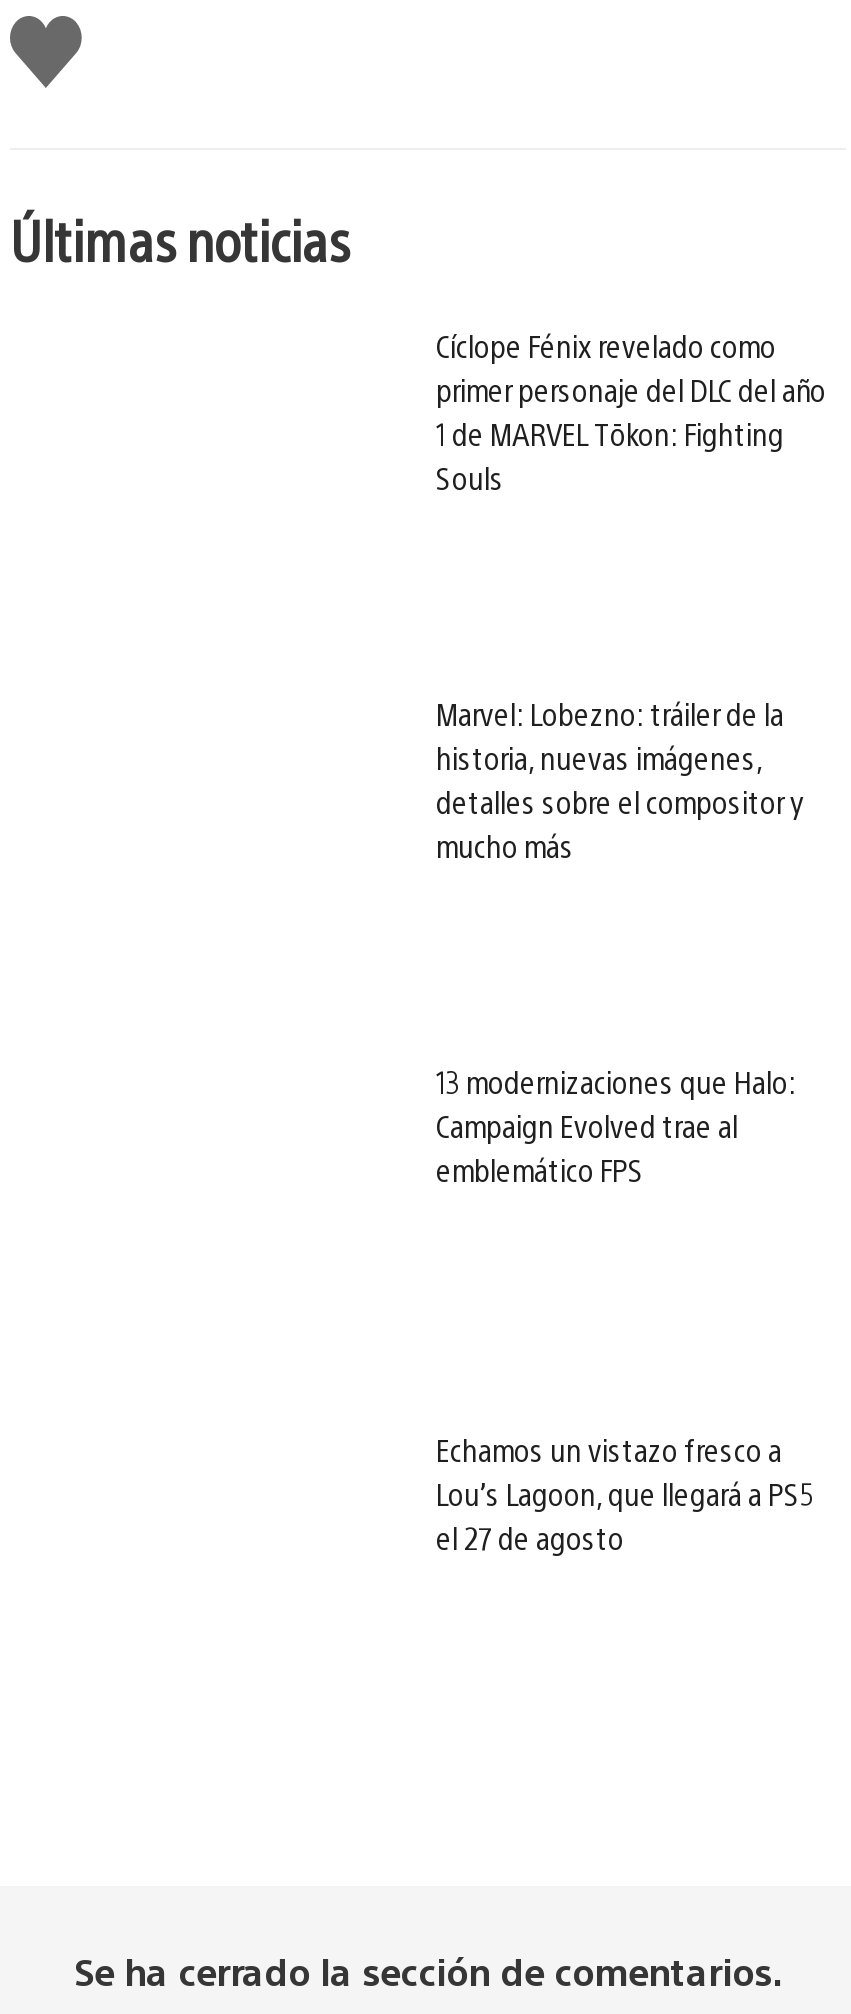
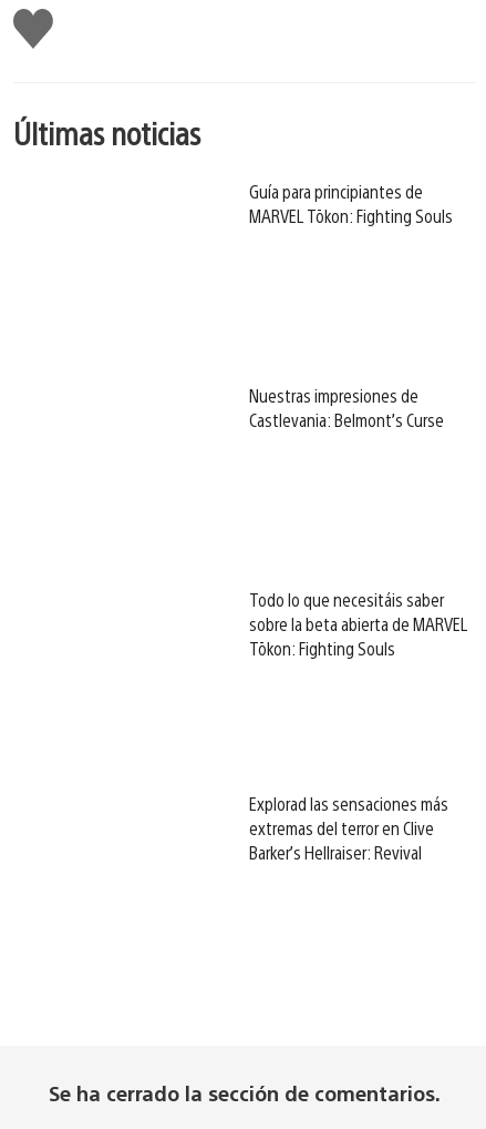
[436,324,826,498] Cíclope Fénix revelado como | primer personaje del DLC del año | 1 de MARVEL Tōkon: Fighting | Souls -> [249,179,453,227] Guía para principiantes de | MARVEL Tōkon: Fighting Souls
[436,692,804,866] Marvel: Lobezno: tráiler de la | historia, nuevas imágenes, | detalles sobre el compositor y | mucho más -> [249,384,444,431] Nuestras impresiones de | Castlevania: Belmont’s Curse
[436,1060,796,1190] 13 modernizaciones que Halo: | Campaign Evolved trae al | emblemático FPS -> [249,588,467,660] Todo lo que necesitáis saber | sobre la beta abierta de MARVEL | Tōkon: Fighting Souls
[436,1428,814,1558] Echamos un vistazo fresco a | Lou’s Lagoon, que llegará a PS5 | el 27 de agosto -> [249,792,448,864] Explorad las sensaciones más | extremas del terror en Clive | Barker’s Hellraiser: Revival

